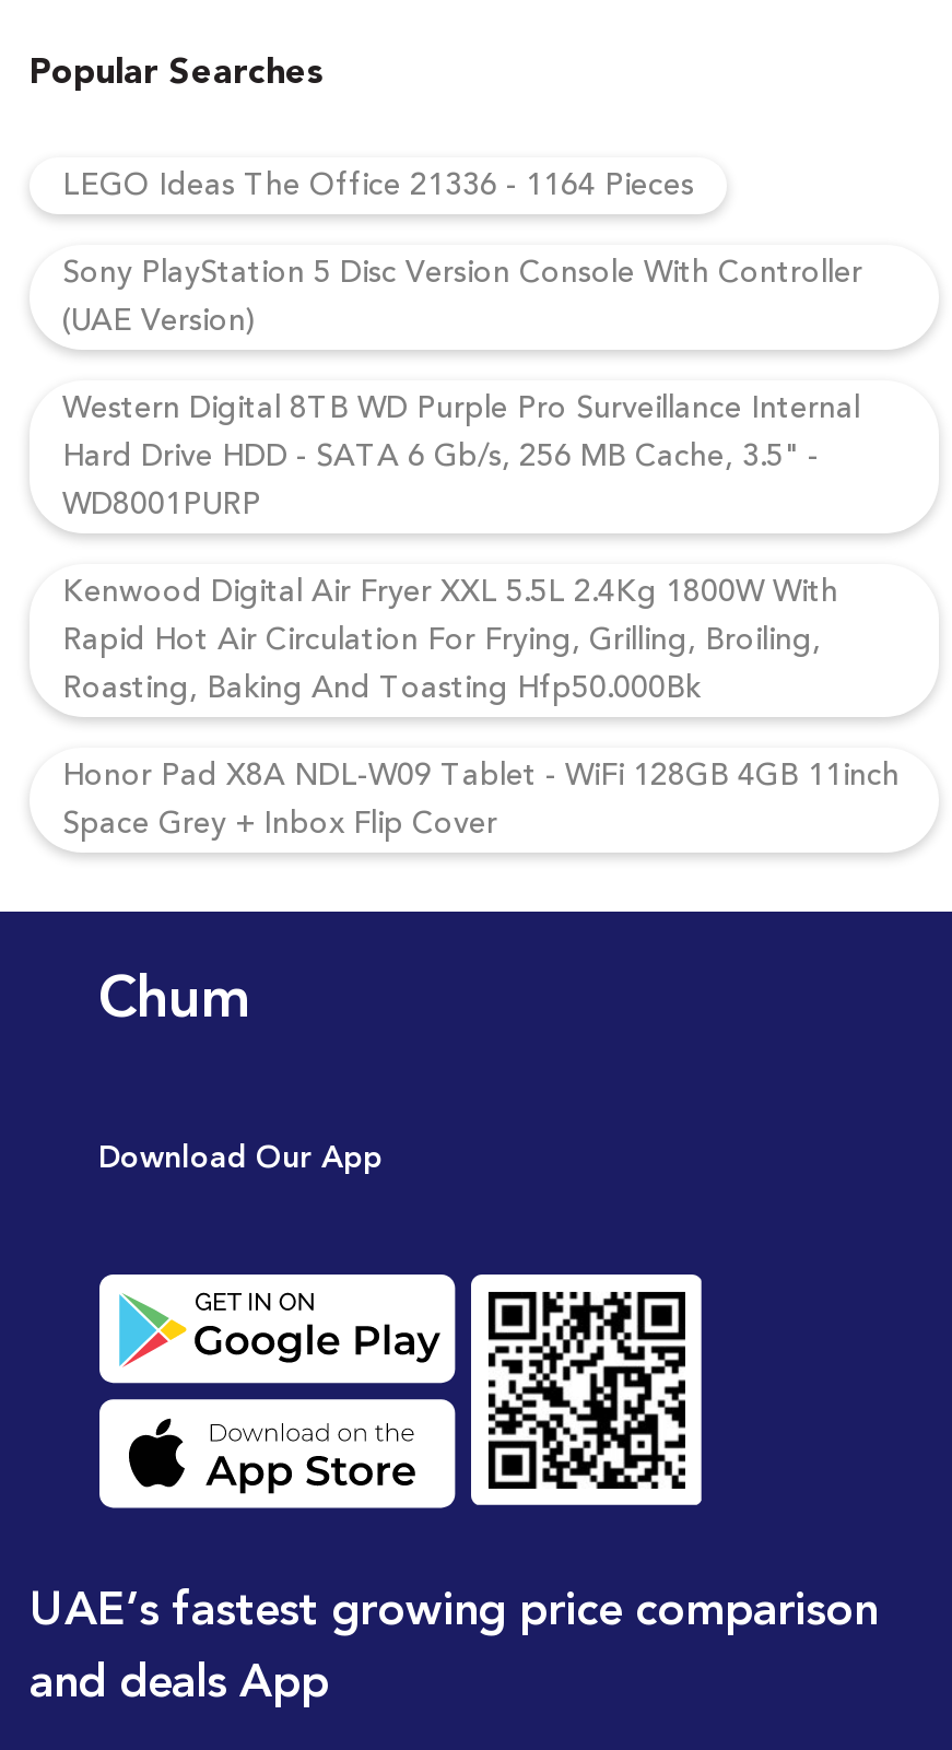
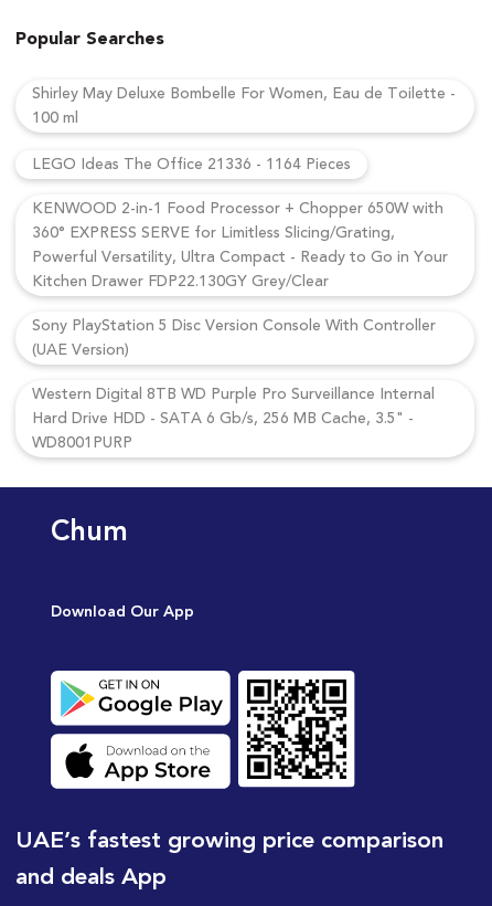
none -> [32,82,456,130] Shirley May Deluxe Bombelle For Women, Eau de Toilette - | 100 ml
moved [62,162,694,210] -> [32,153,351,177]: LEGO Ideas The Office 21336 - 1164 Pieces
none -> [32,197,448,294] KENWOOD 2-in-1 Food Processor + Chopper 650W with | 360° EXPRESS SERVE for Limitless Slicing/Grating, | Powerful Versatility, Ultra Compact - Ready to Go in Your | Kitchen Drawer FDP22.130GY Grey/Clear
moved [62,249,862,529] -> [32,314,436,455]: Sony PlayStation 5 Disc Version Console With Controller | (UAE Version) | Western Digital 8TB WD Purple Pro Surveillance Internal | Hard Drive HDD - SATA 6 Gb/s, 256 MB Cache, 3.5" - | WD8001PURP
[62,569,900,848] Kenwood Digital Air Fryer XXL 5.5L 2.4Kg 1800W With | Rapid Hot Air Circulation For Frying, Grilling, Broiling, | Roasting, Baking And Toasting Hfp50.000Bk | Honor Pad X8A NDL-W09 Tablet - WiFi 128GB 4GB 11inch | Space Grey + Inbox Flip Cover -> none

